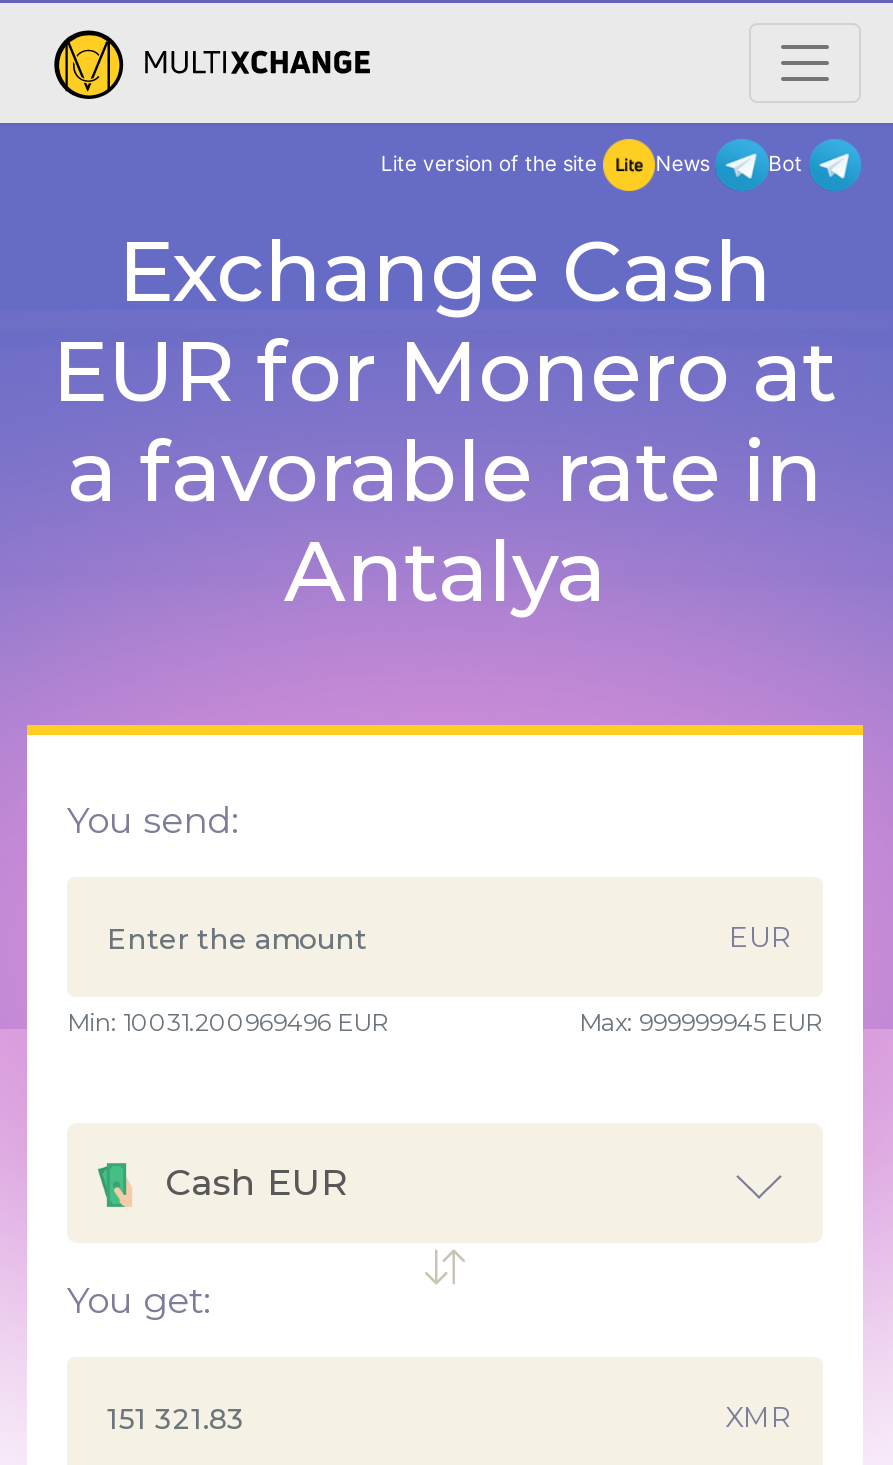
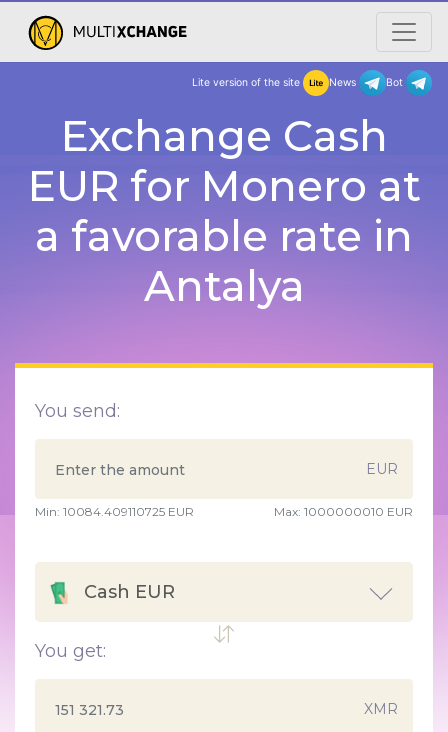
[67,1007,389,1037] Min: 10031.200969496 EUR -> [35,504,194,519] Min: 10084.409110725 EUR
[579,1007,823,1037] Max: 999999945 EUR -> [274,504,413,519] Max: 1000000010 EUR

